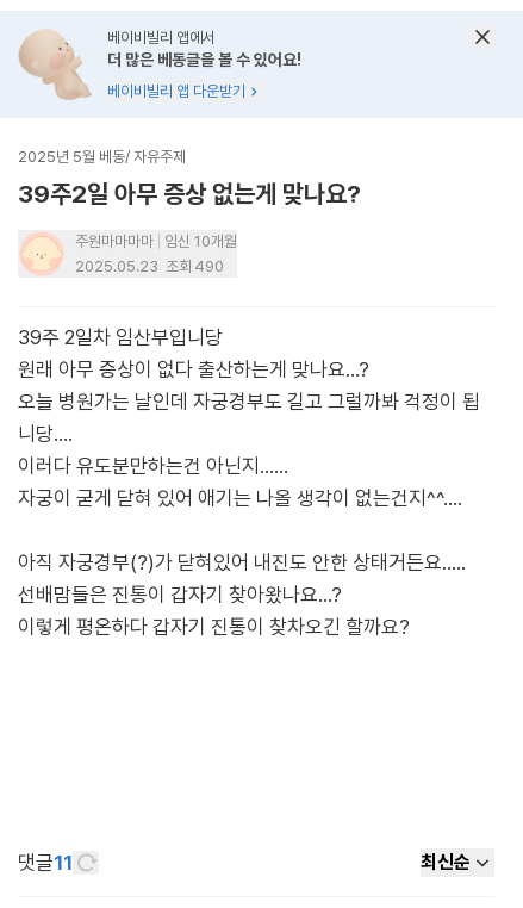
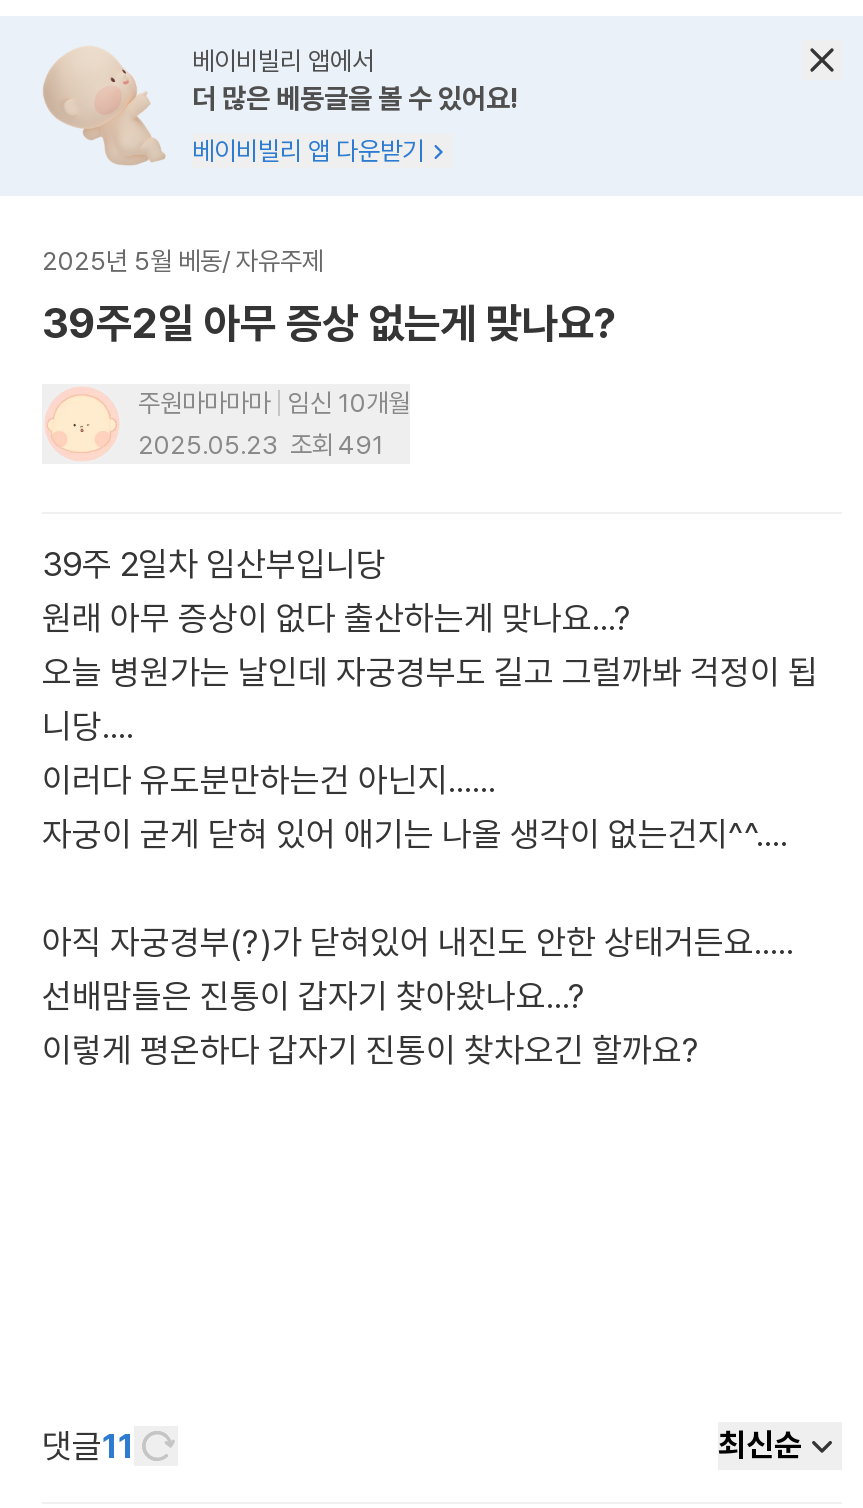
[75,257,224,275] 2025.05.23 조회 490 -> [138,430,384,460] 2025.05.23 조회 491

